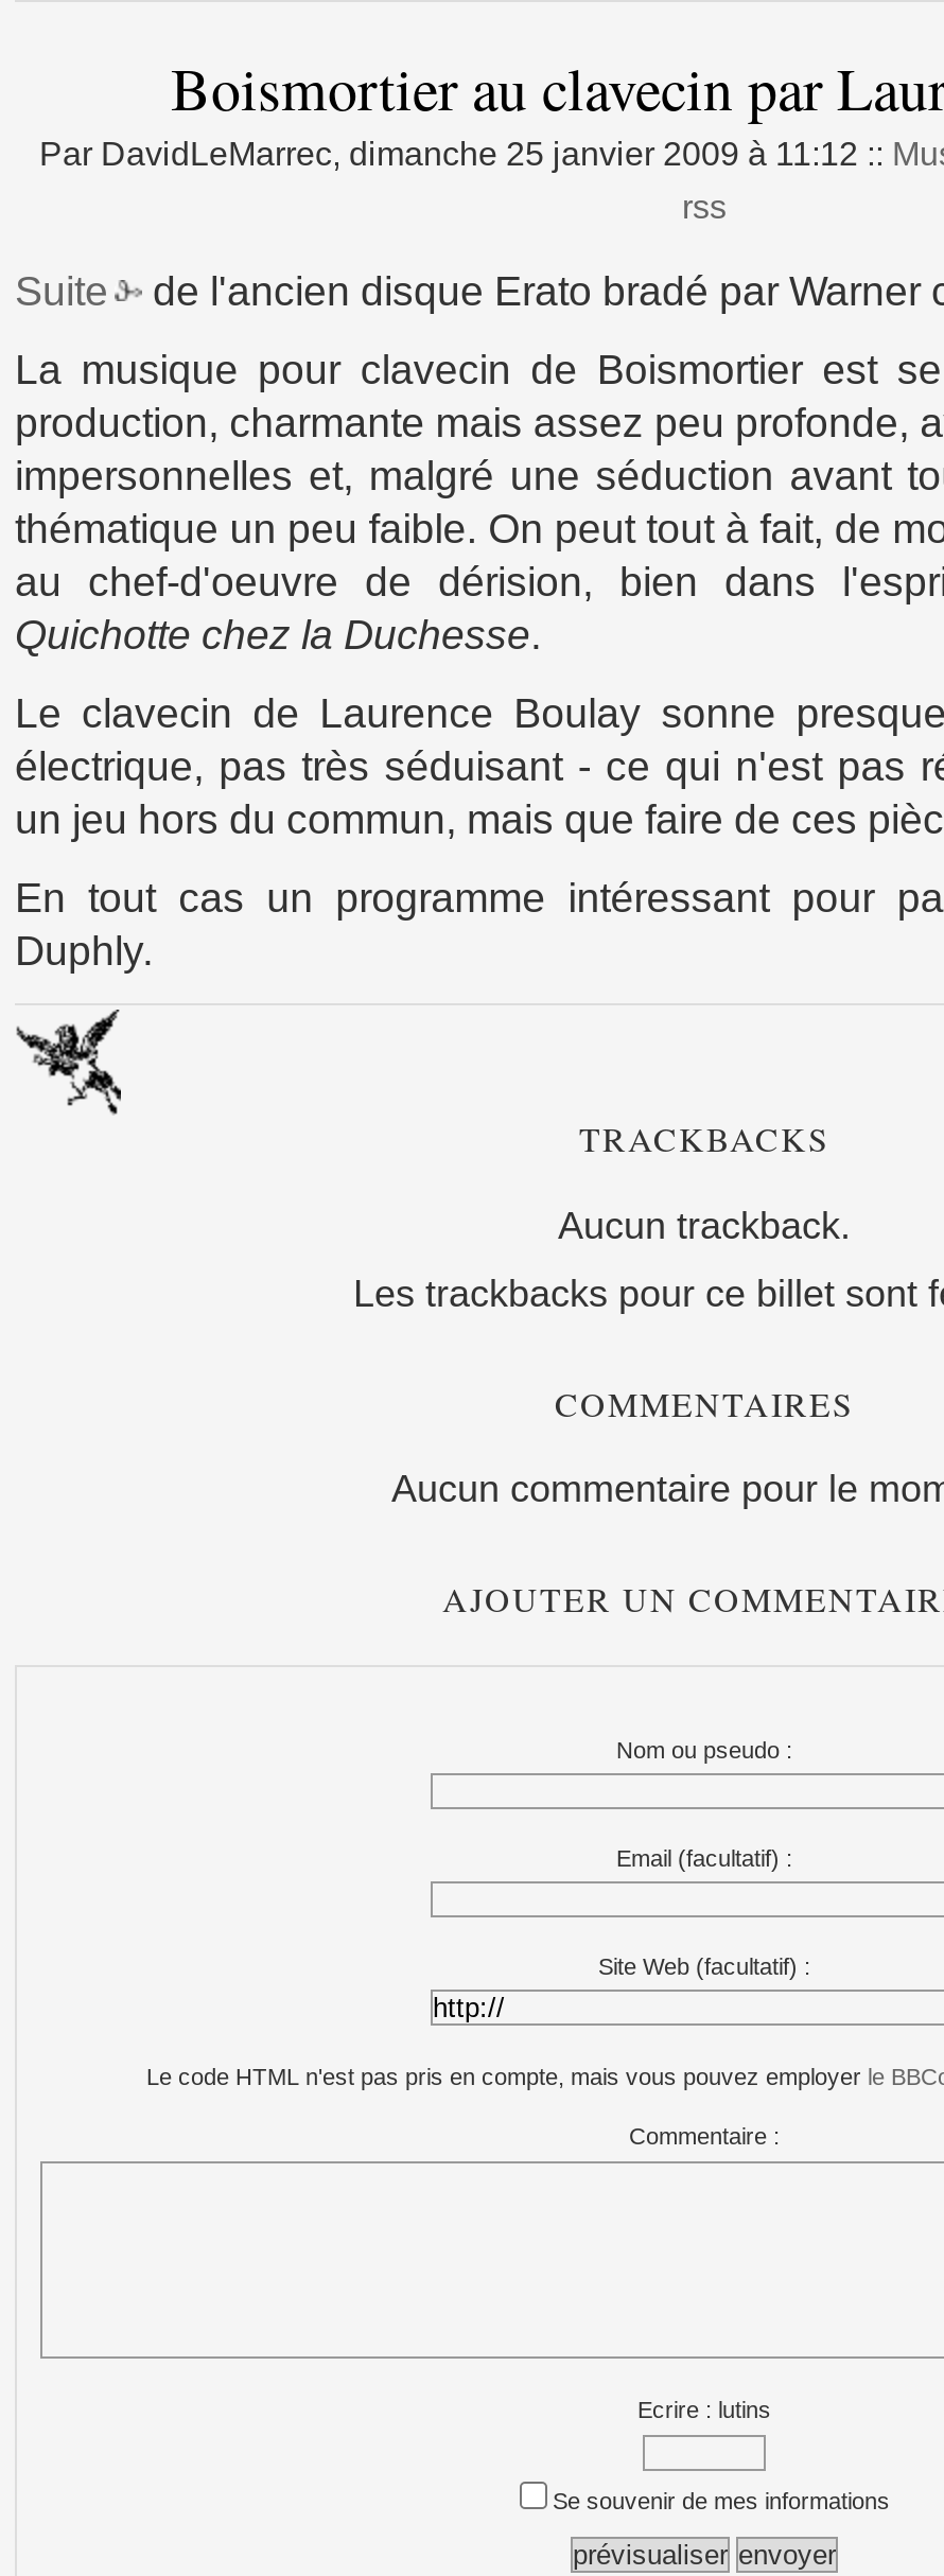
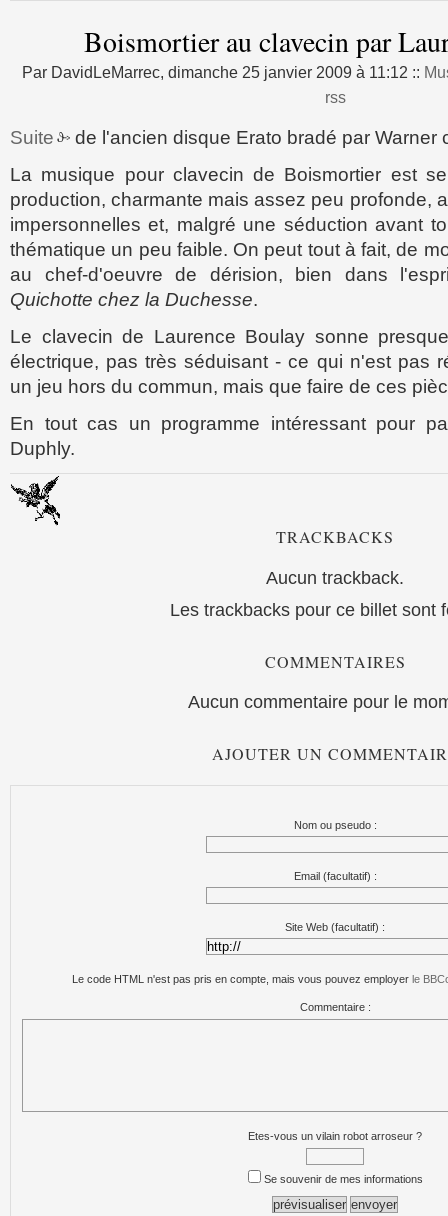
[637,2398,771,2423] Ecrire : lutins -> [248,1130,422,1142] Etes-vous un vilain robot arroseur ?

